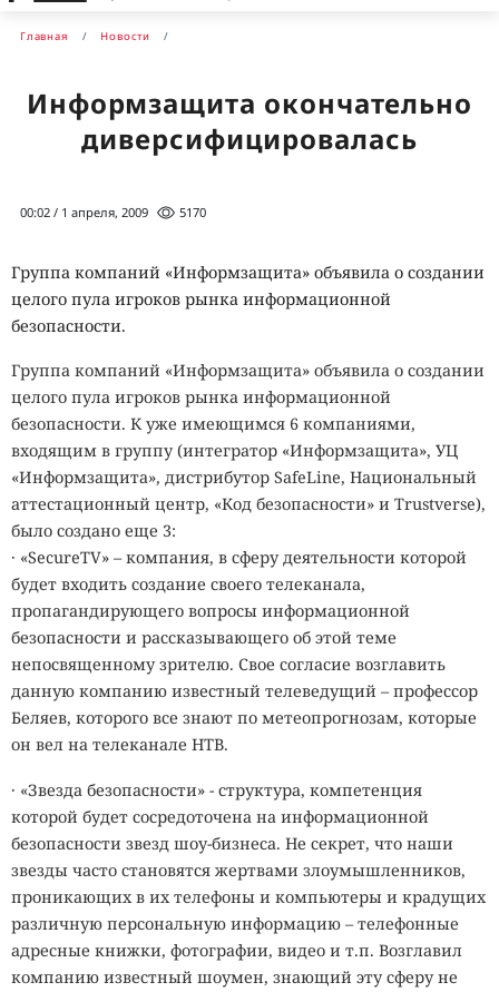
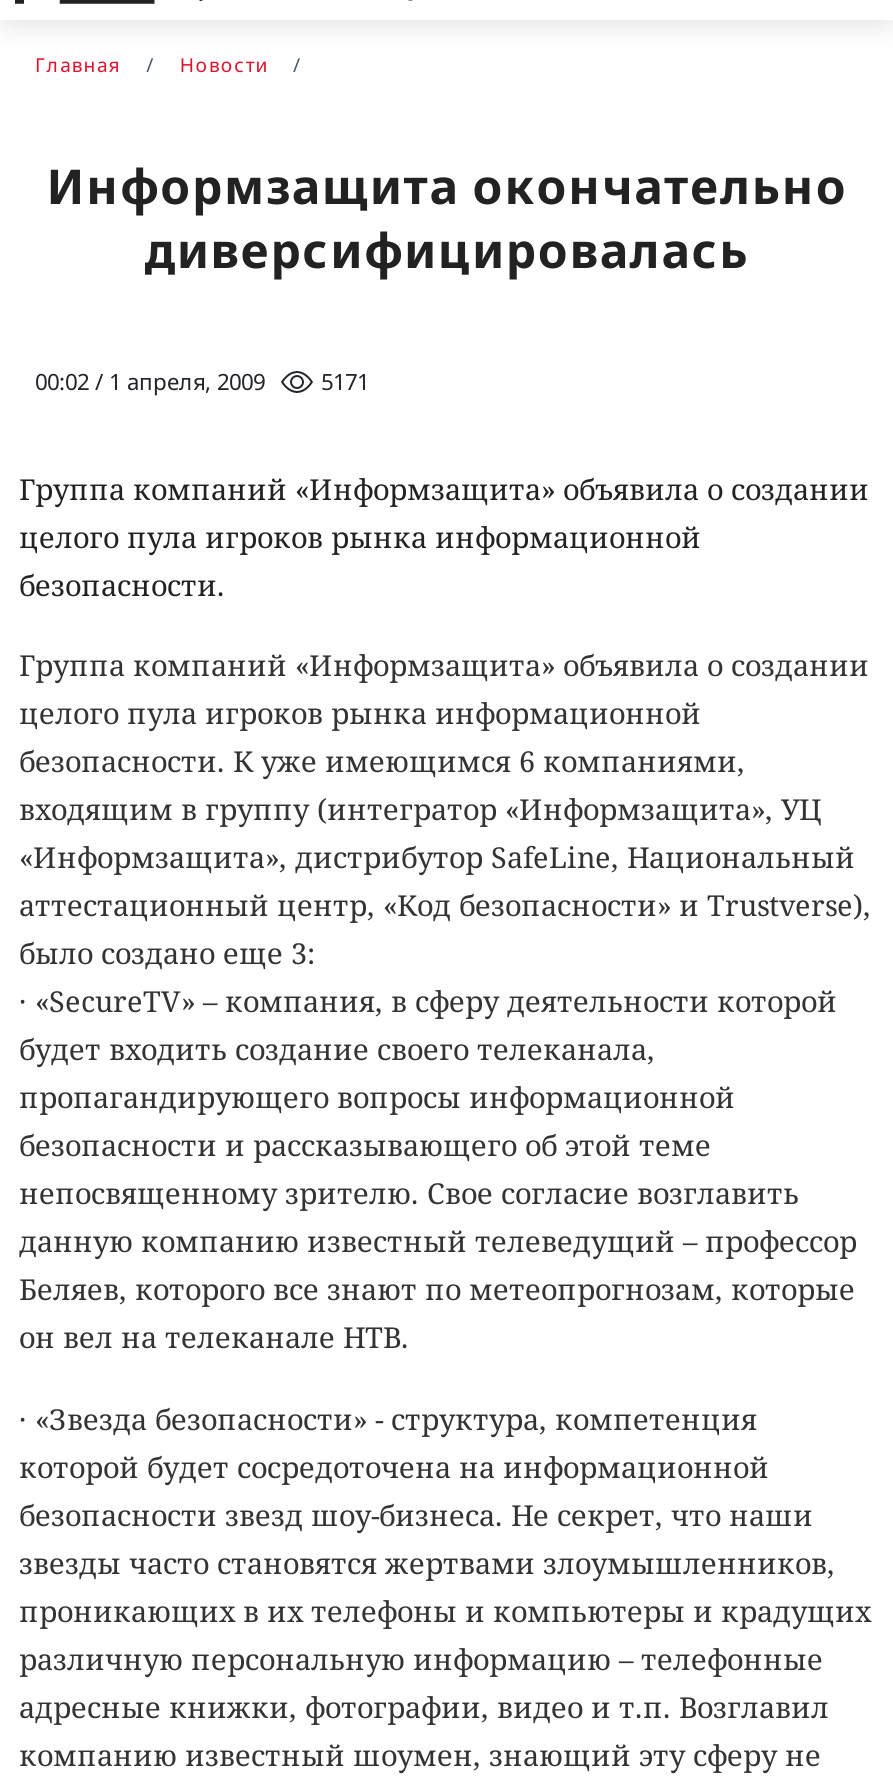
[20,203,206,220] 00:02 / 1 апреля, 2009 5170 -> [35,365,369,395] 00:02 / 1 апреля, 2009 5171

